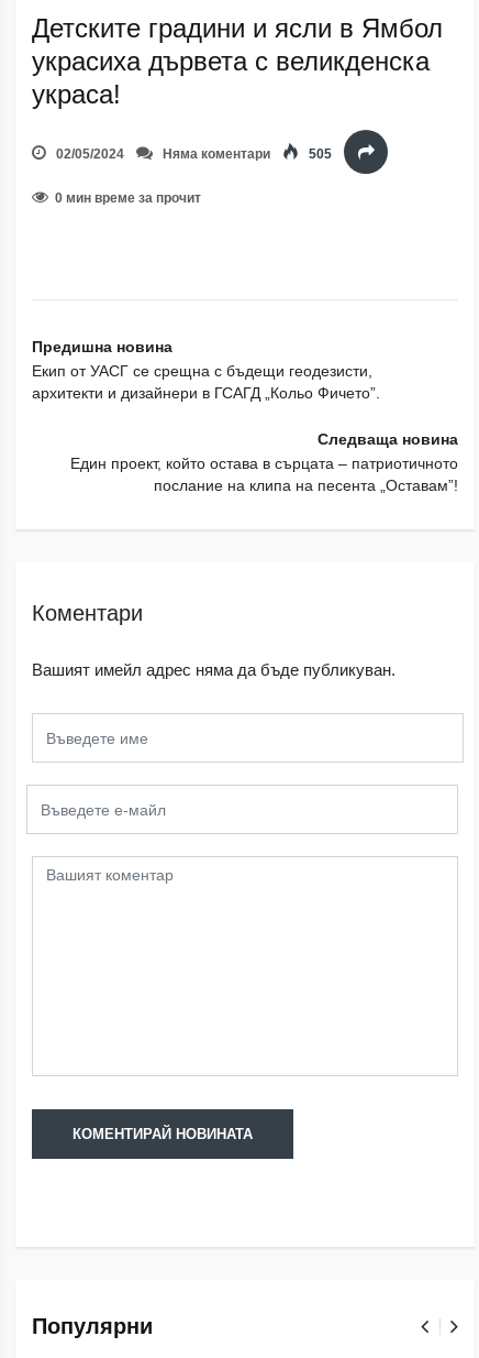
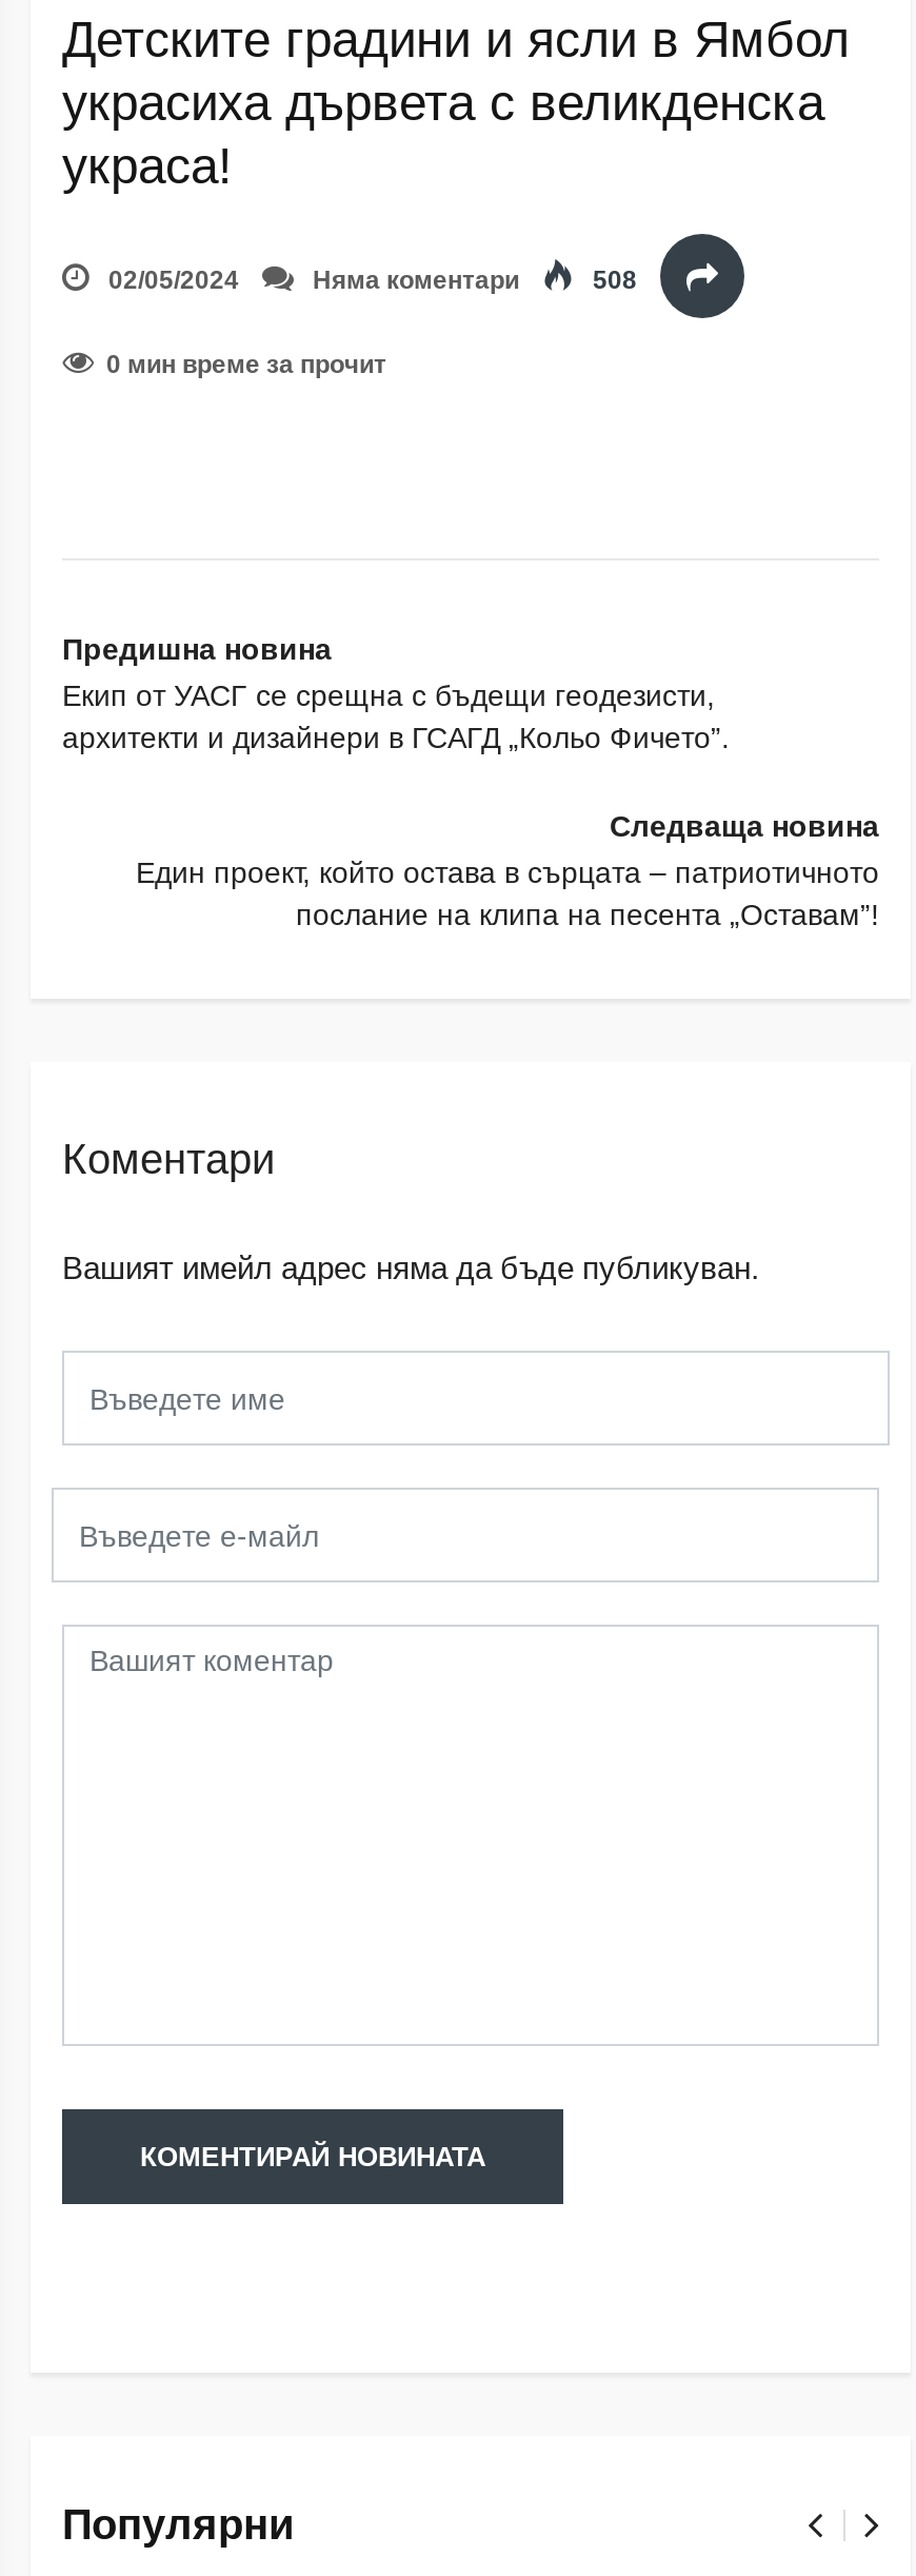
[305,146,332,162] 505 -> [586,266,637,295] 508

